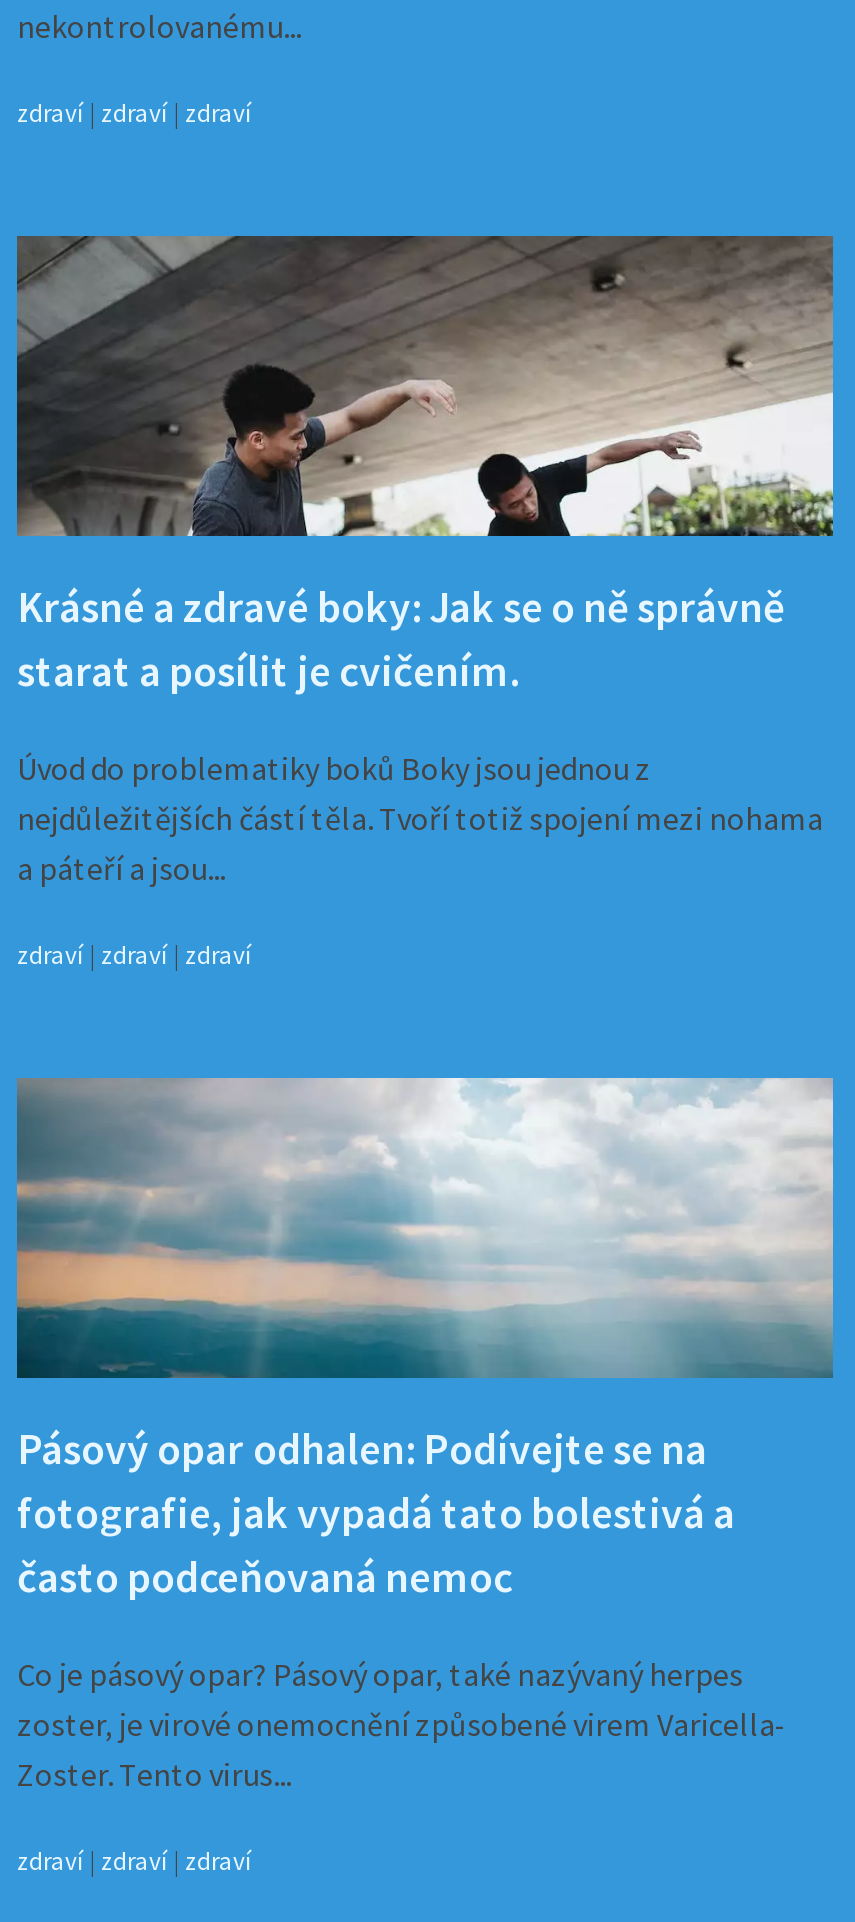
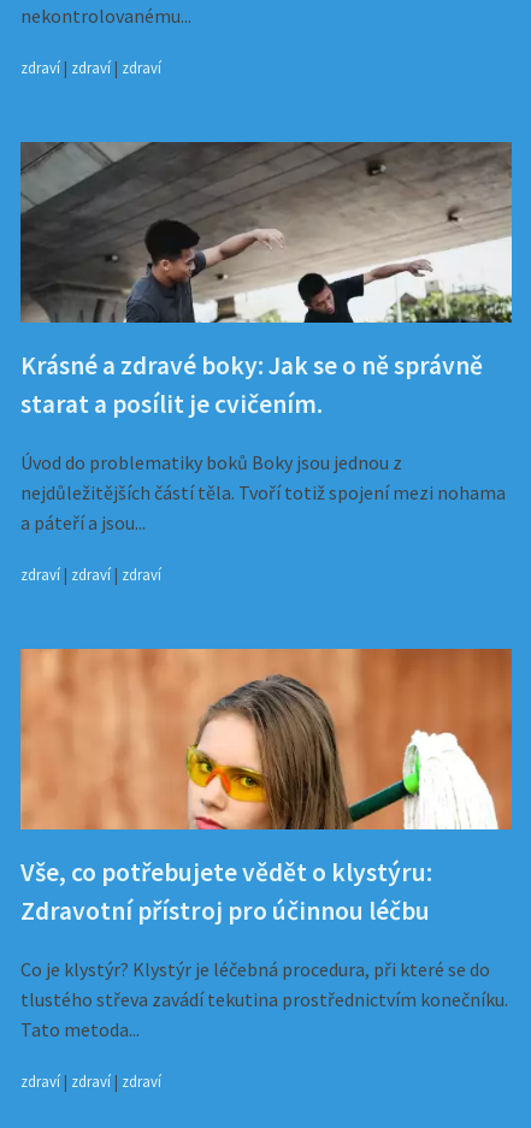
[15,1076,835,1604] [image] | Pásový opar odhalen: Podívejte se na | fotografie, jak vypadá tato bolestivá a | často podceňovaná nemoc -> [19,648,513,927] [image] | Vše, co potřebujete vědět o klystýru: | Zdravotní přístroj pro účinnou léčbu
[17,1654,787,1794] Co je pásový opar? Pásový opar, také nazývaný herpes | zoster, je virové onemocnění způsobené virem Varicella- | Zoster. Tento virus... -> [20,957,508,1041] Co je klystýr? Klystýr je léčebná procedura, při které se do | tlustého střeva zavádí tekutina prostřednictvím konečníku. | Tato metoda...

